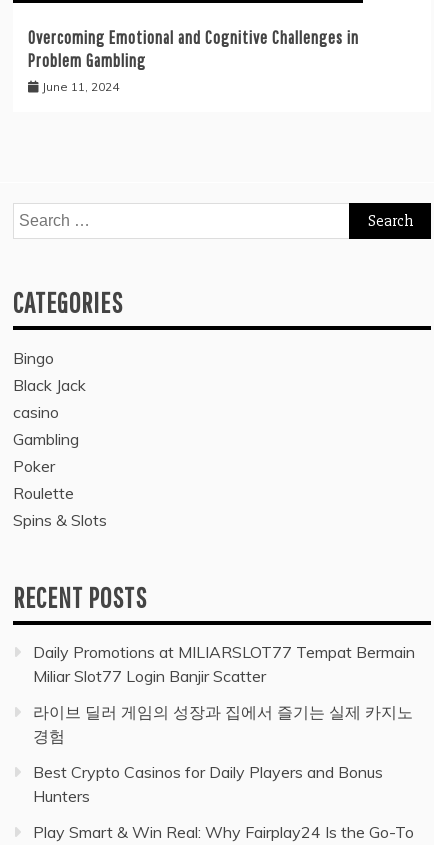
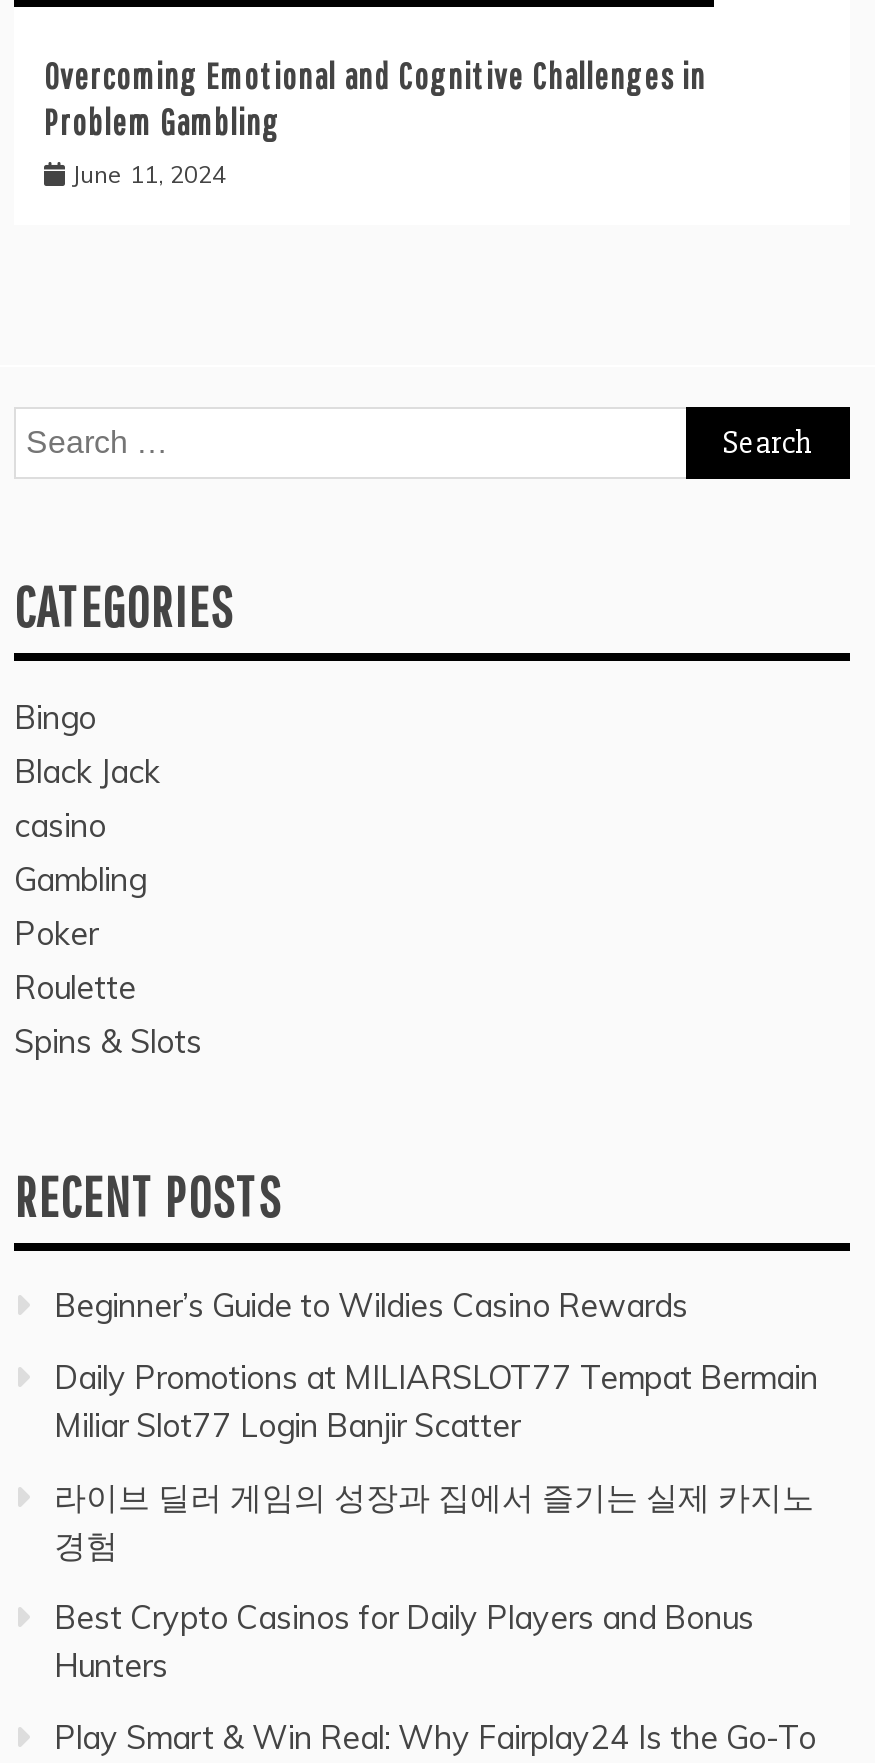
none -> [54,1285,688,1325] Beginner’s Guide to Wildies Casino Rewards

